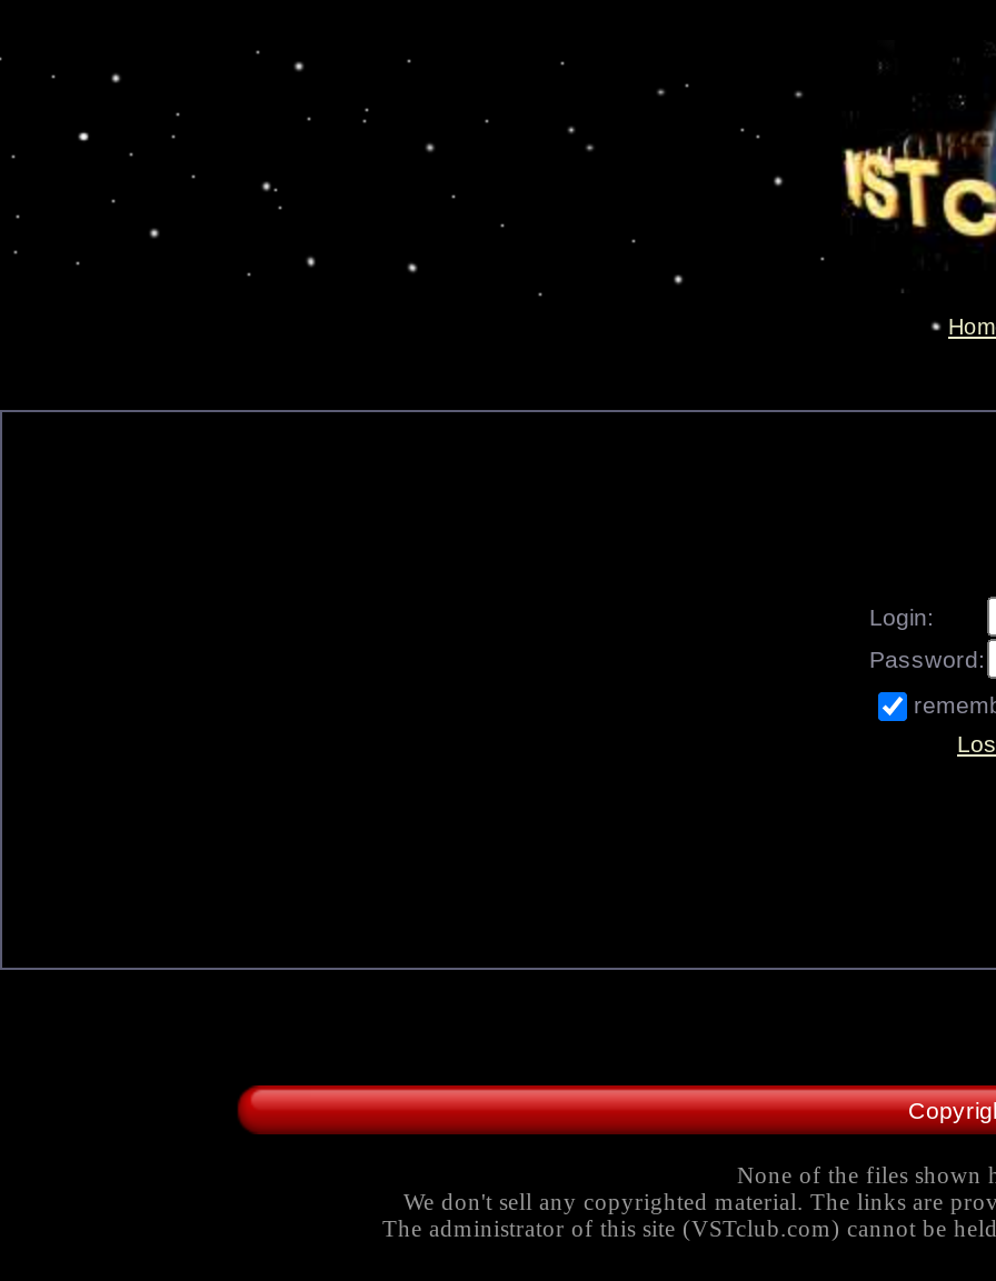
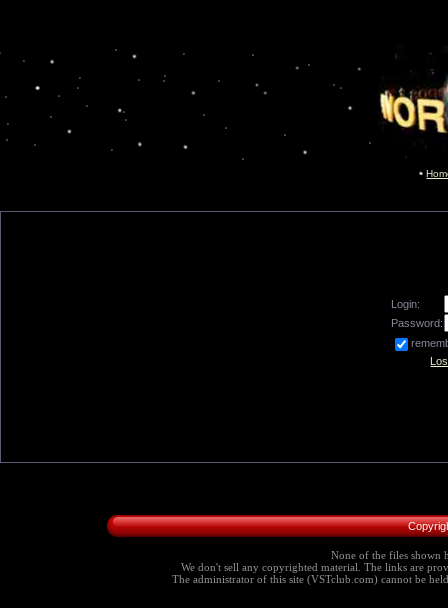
[843,132,989,239] [image] -> [379,87,445,133] [image]

